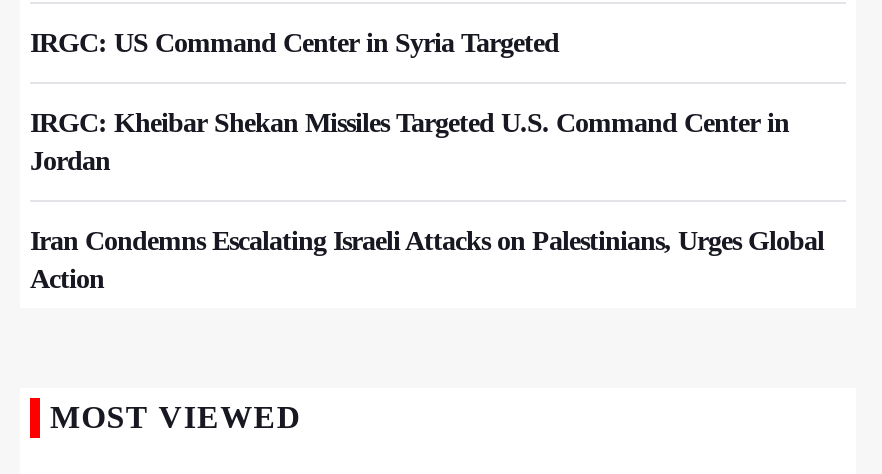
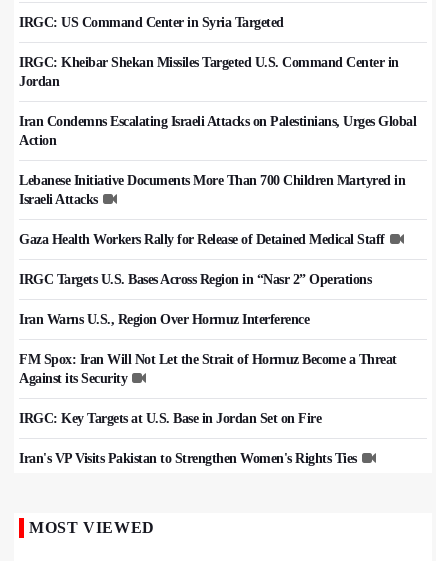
none -> [19,173,405,466] Lebanese Initiative Documents More Than 700 Children Martyred in | Israeli Attacks | Gaza Health Workers Rally for Release of Detained Medical Staff | IRGC Targets U.S. Bases Across Region in “Nasr 2” Operations | Iran Warns U.S., Region Over Hormuz Interference | FM Spox: Iran Will Not Let the Strait of Hormuz Become a Threat | Against its Security | IRGC: Key Targets at U.S. Base in Jordan Set on Fire | Iran's VP Visits Pakistan to Strengthen Women's Rights Ties

